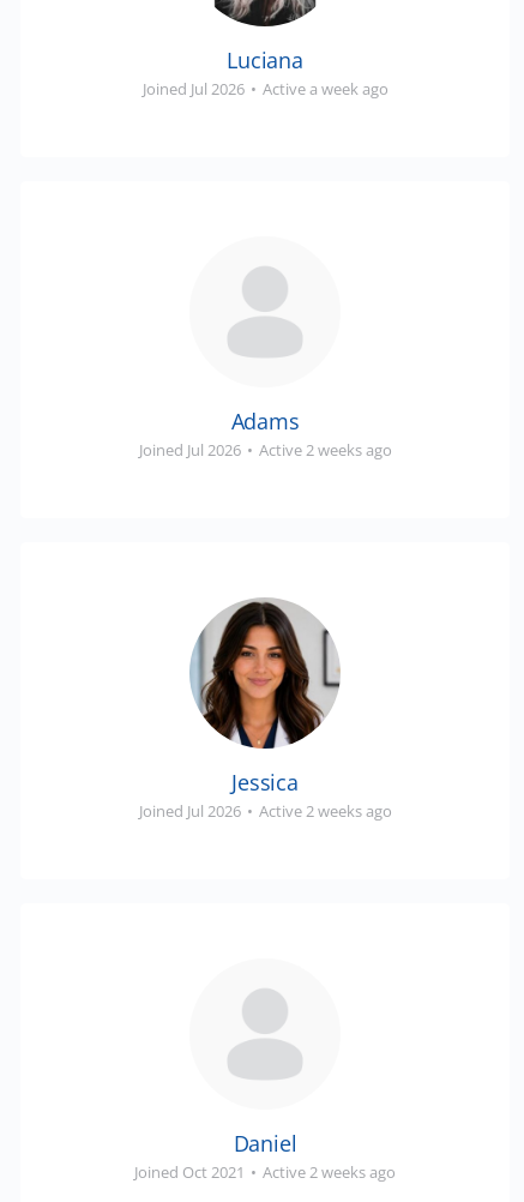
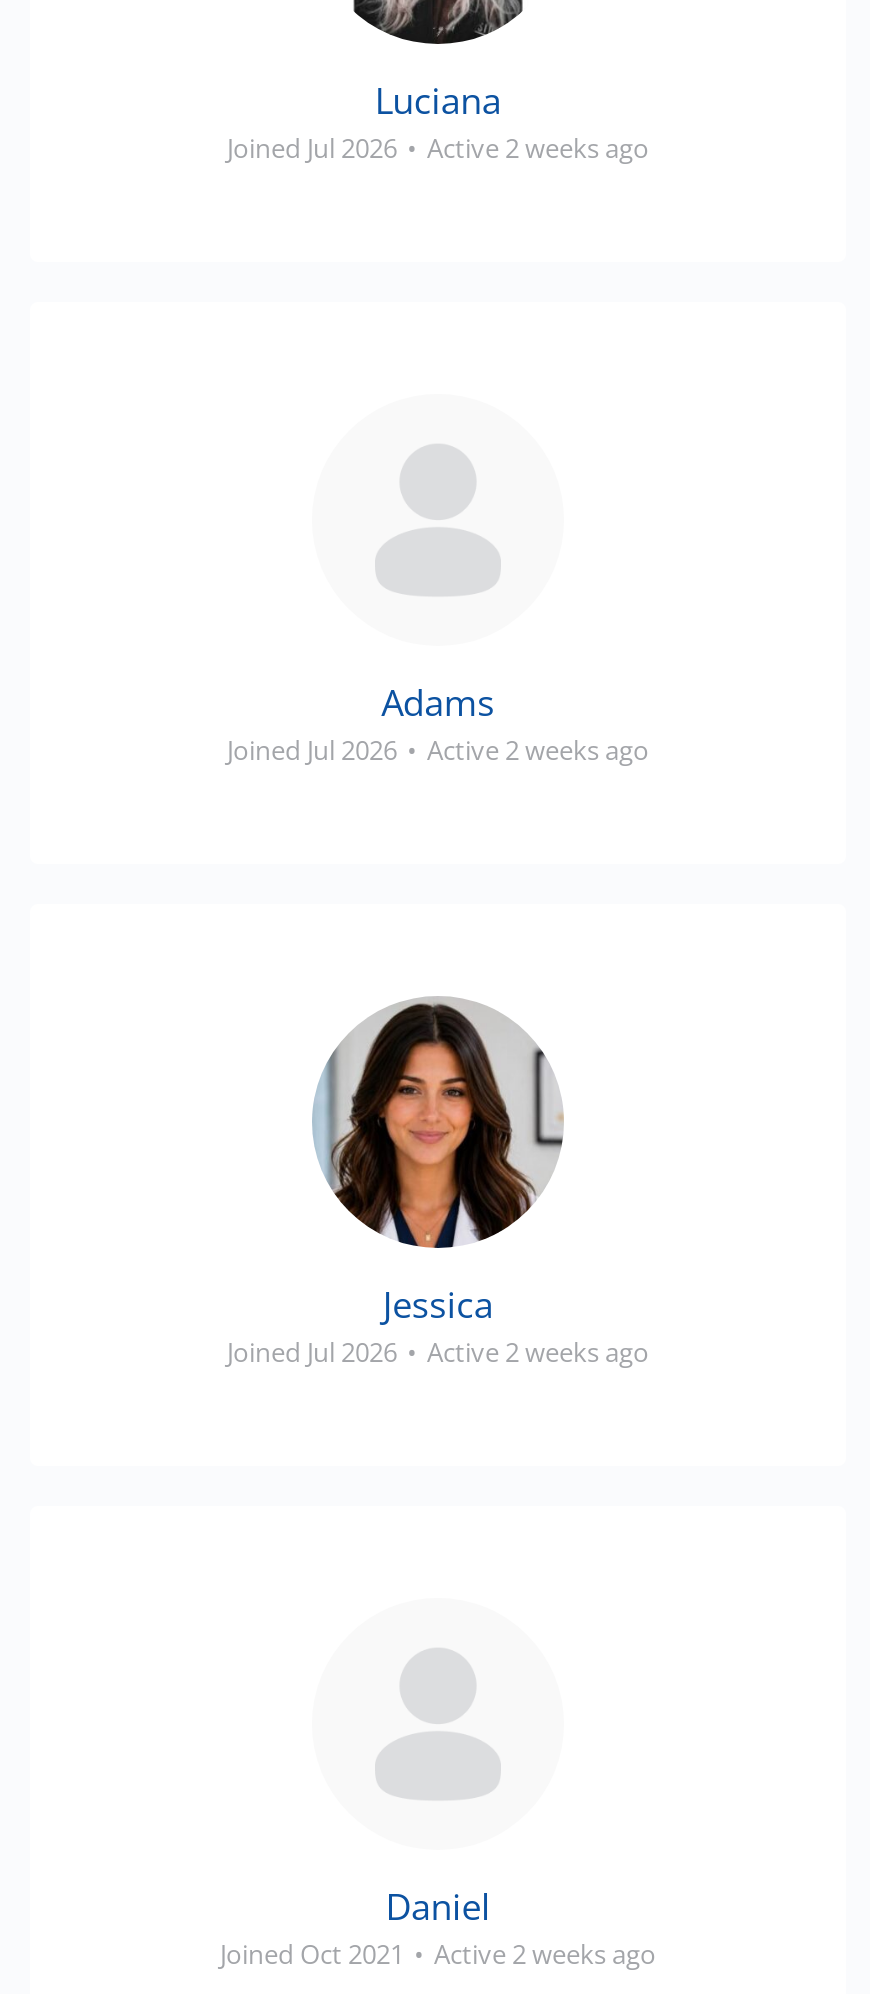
[142,78,388,100] Joined Jul 2026 • Active a week ago -> [227,130,649,166] Joined Jul 2026 • Active 2 weeks ago

